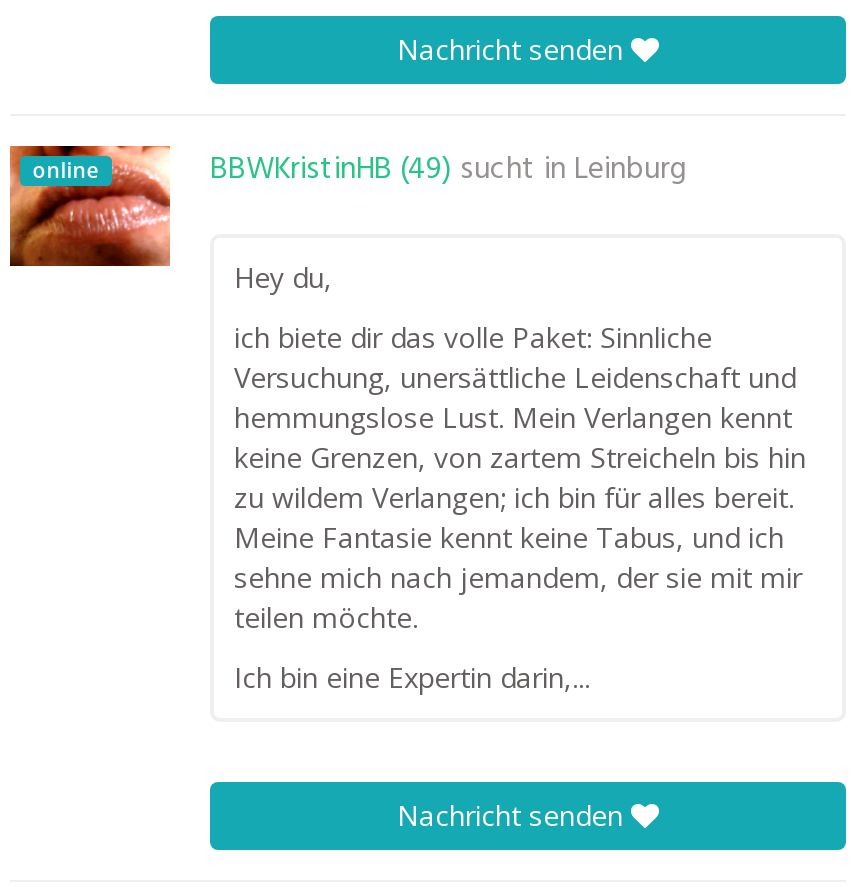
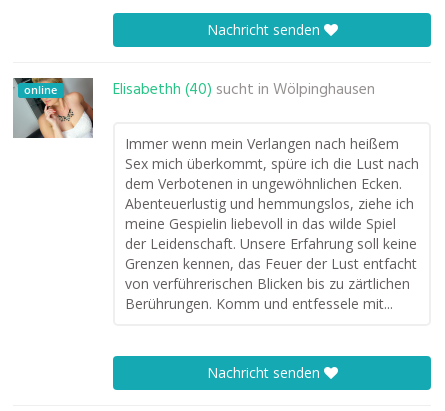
[8,144,806,696] [image] | BBWKristinHB (49) sucht in Leinburg | Hey du, | ich biete dir das volle Paket: Sinnliche | Versuchung, unersättliche Leidenschaft und | hemmungslose Lust. Mein Verlangen kennt | keine Grenzen, von zartem Streicheln bis hin | zu wildem Verlangen; ich bin für alles bereit. | Meine Fantasie kennt keine Tabus, und ich | sehne mich nach jemandem, der sie mit mir | teilen möchte. | Ich bin eine Expertin darin,... -> [13,77,419,313] [image] | Elisabethh (40) sucht in Wölpinghausen | Immer wenn mein Verlangen nach heißem | Sex mich überkommt, spüre ich die Lust nach | dem Verbotenen in ungewöhnlichen Ecken. | Abenteuerlustig und hemmungslos, ziehe ich | meine Gespielin liebevoll in das wilde Spiel | der Leidenschaft. Unsere Erfahrung soll keine | Grenzen kennen, das Feuer der Lust entfacht | von verführerischen Blicken bis zu zärtlichen | Berührungen. Komm und entfessele mit...

